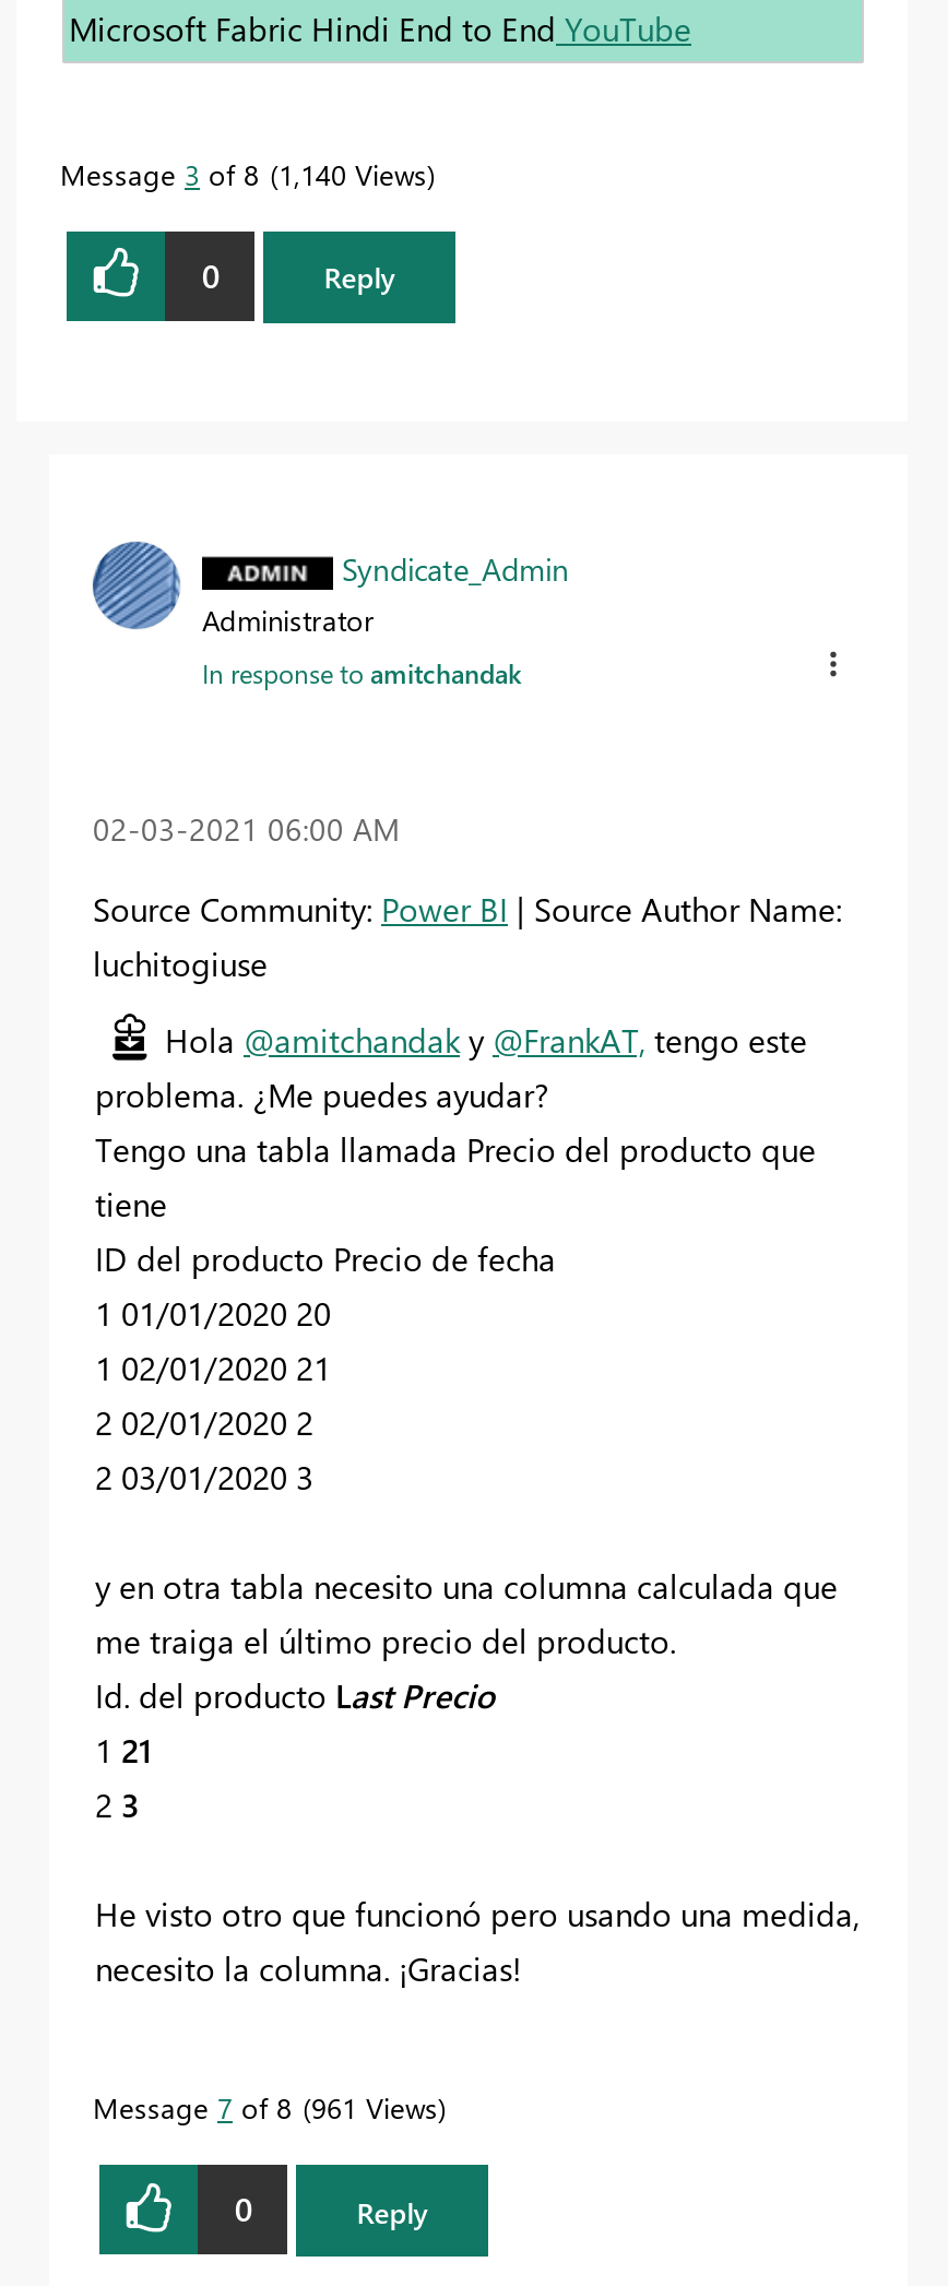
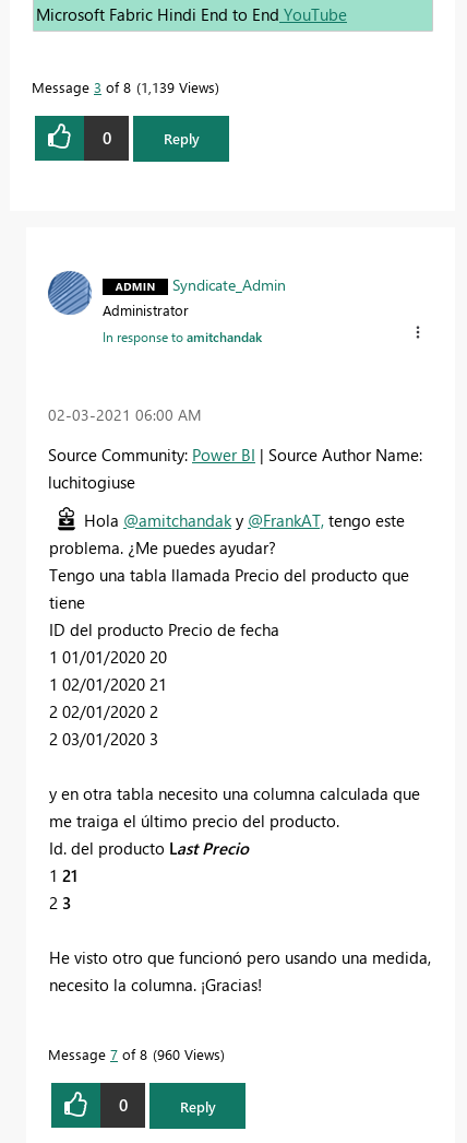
[60,154,427,191] Message 3 of 8 1,140 Views -> [32,77,215,96] Message 3 of 8 1,139 Views
[93,2088,438,2125] Message 7 of 8 961 Views -> [48,1045,220,1063] Message 7 of 8 960 Views

